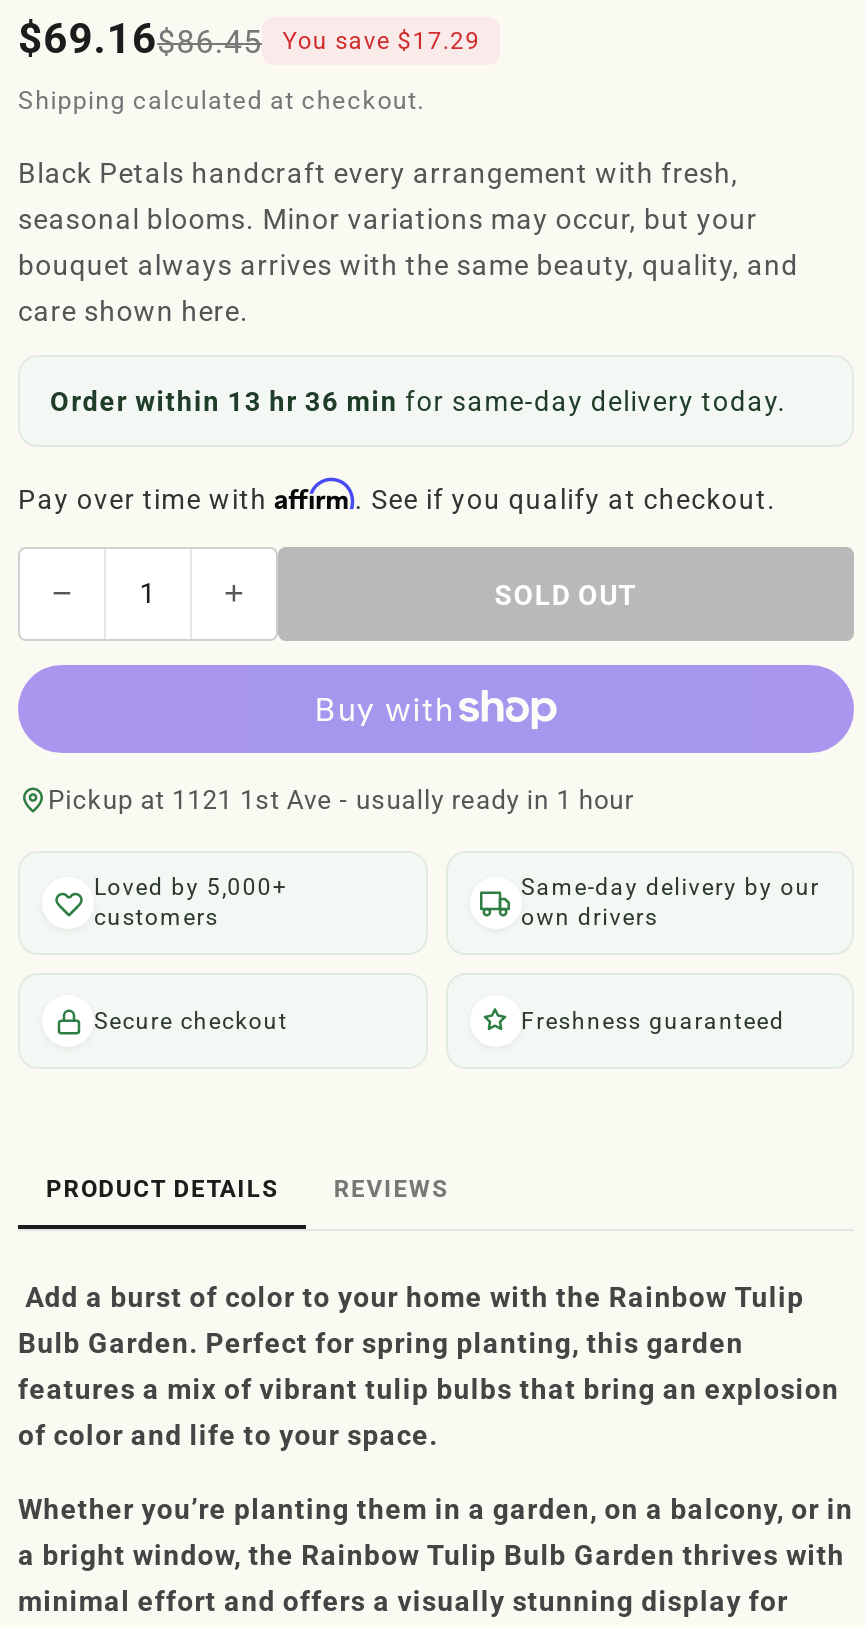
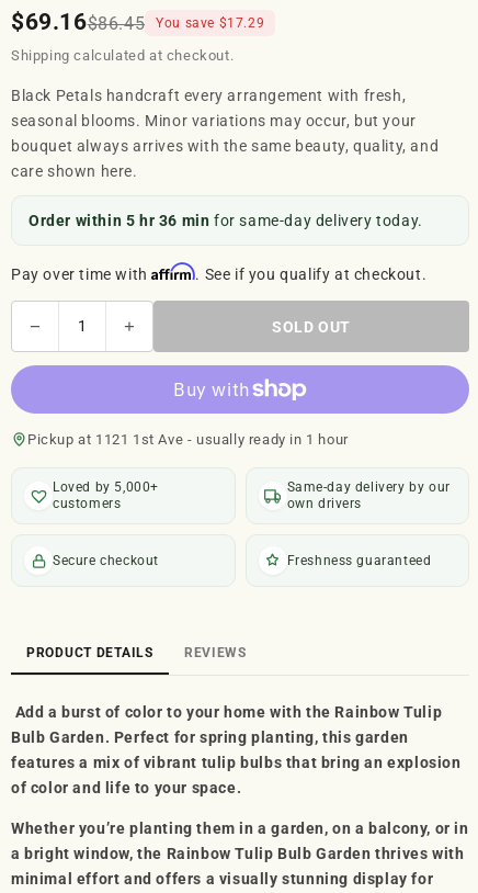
[50,385,787,417] Order within 13 hr 36 min for same-day delivery today. -> [29,212,423,229] Order within 5 hr 36 min for same-day delivery today.

